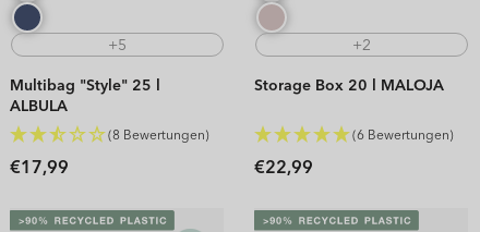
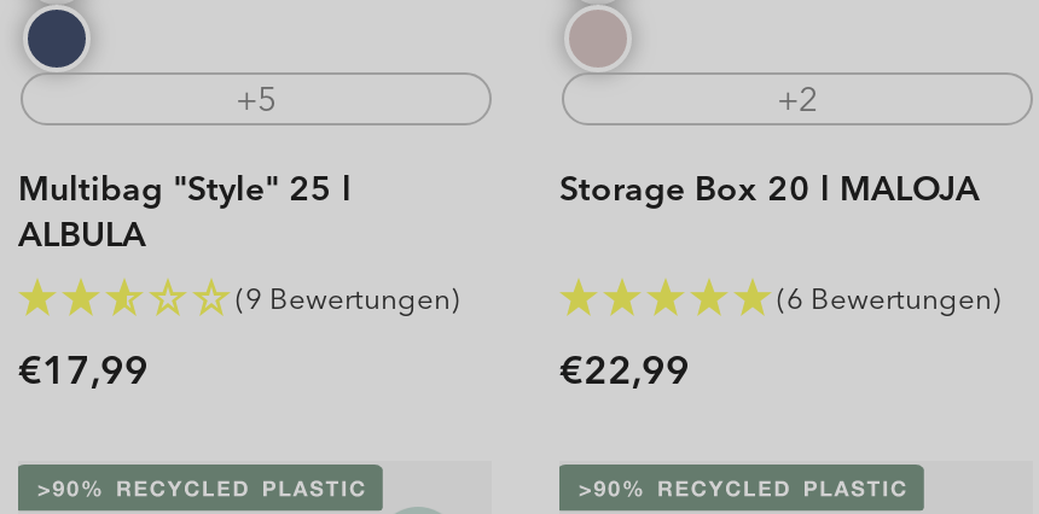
[108,124,209,143] (8 Bewertungen) -> [236,274,460,318] (9 Bewertungen)

